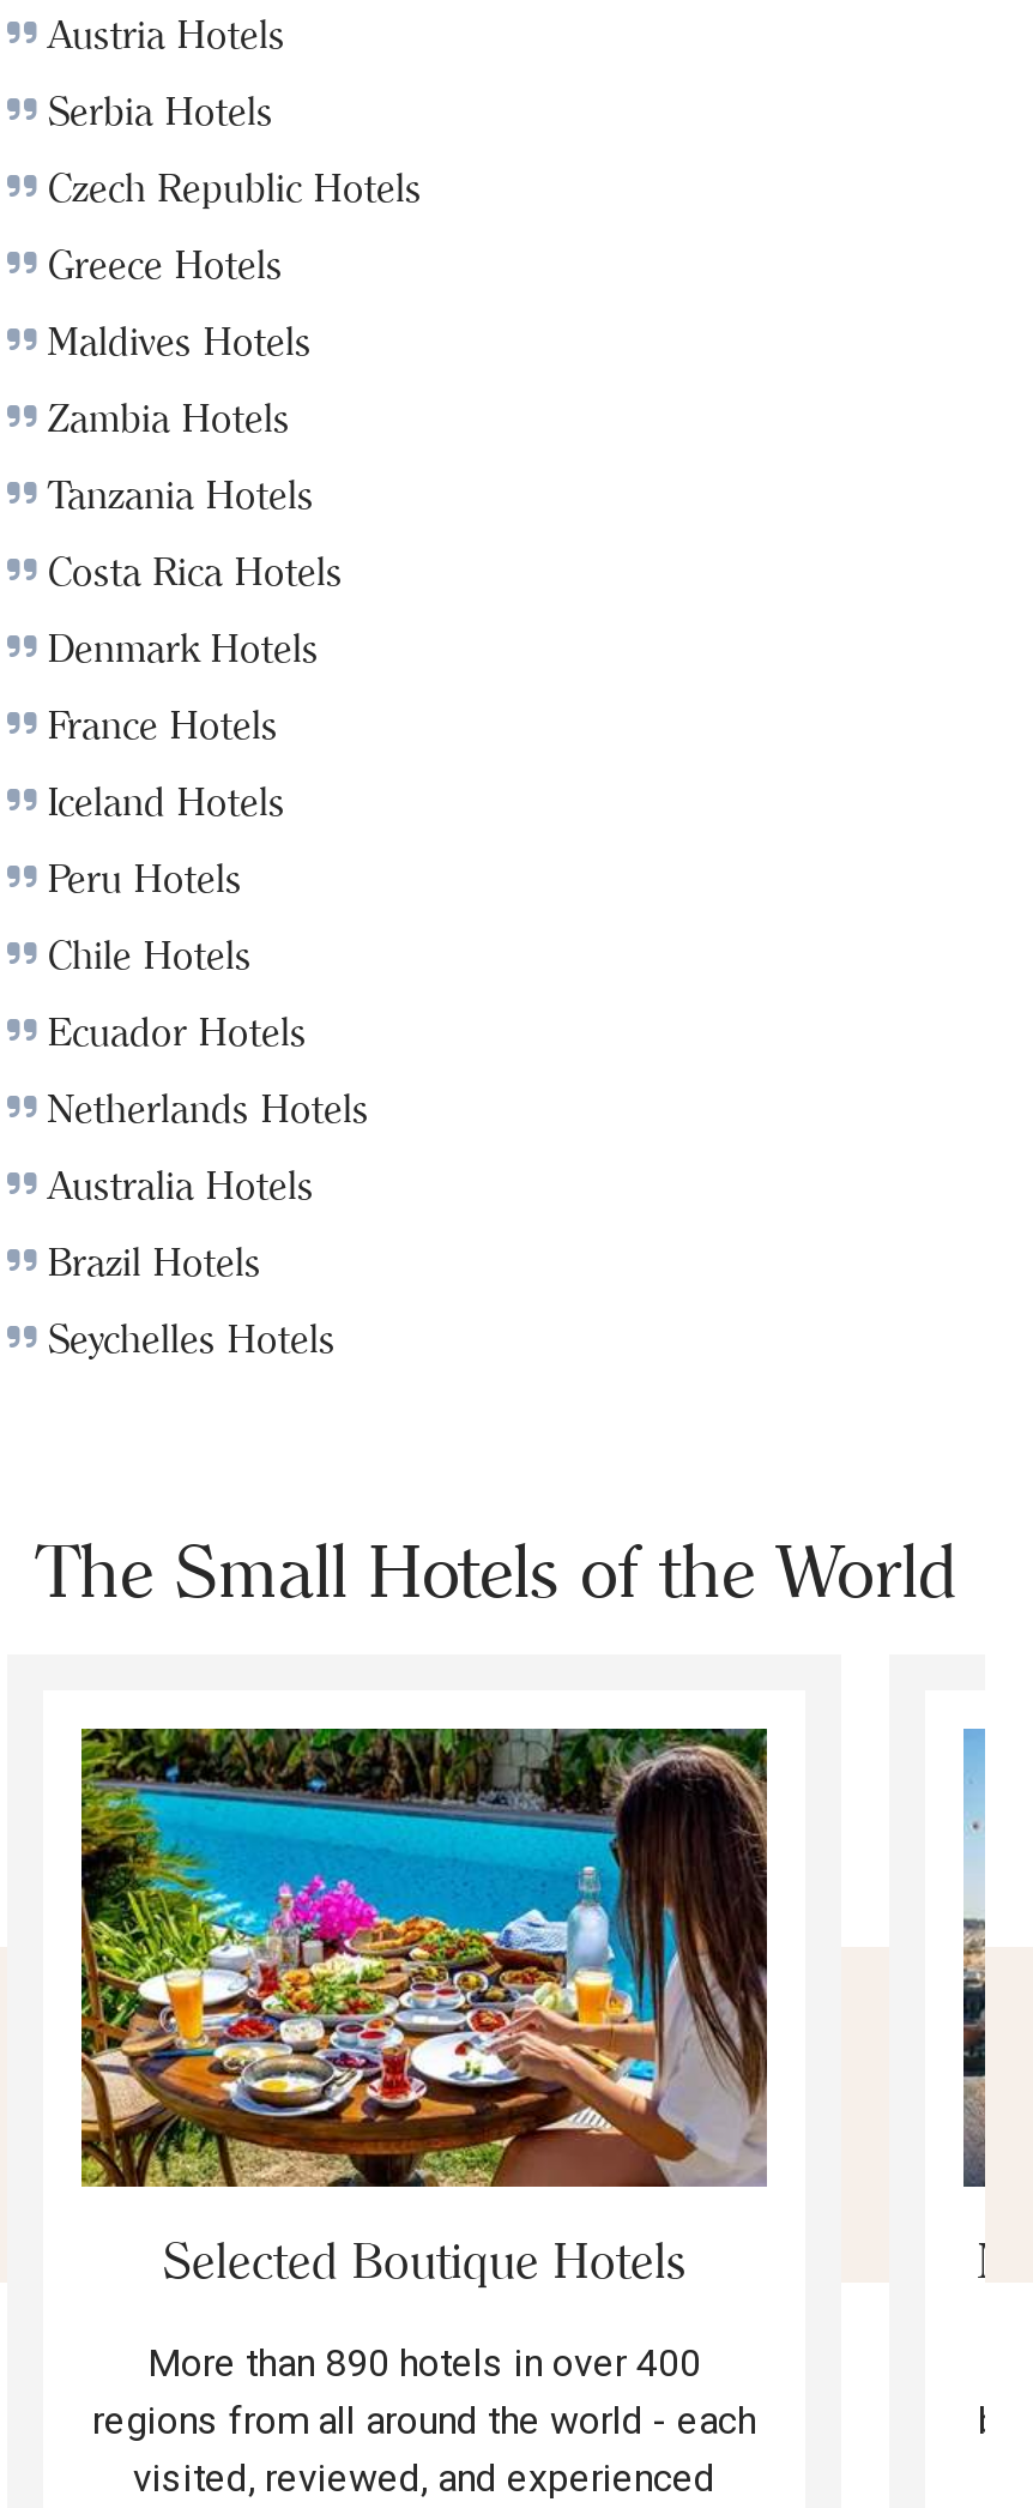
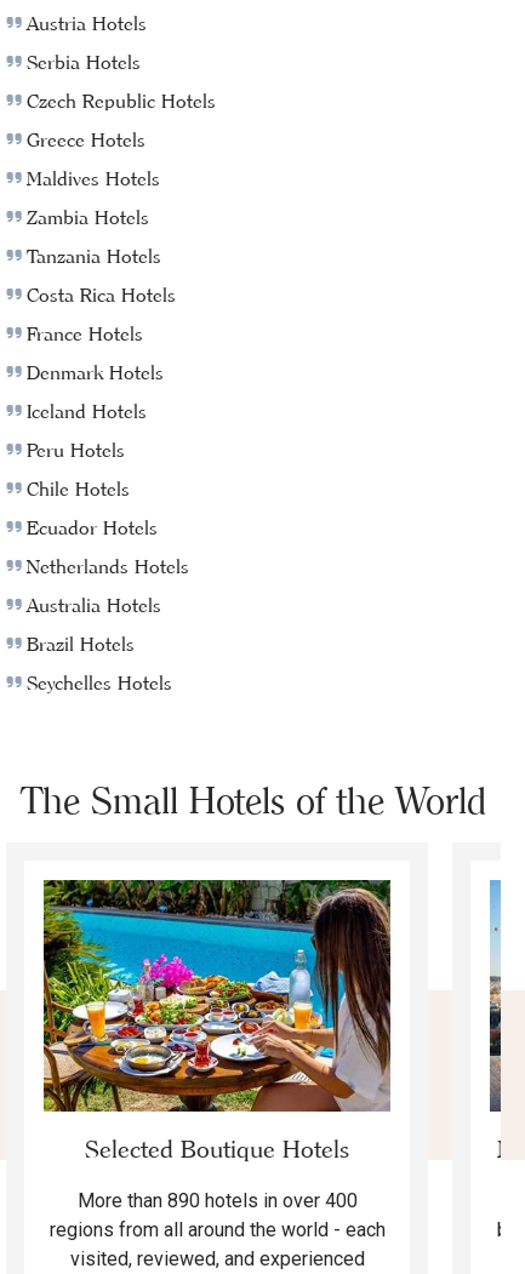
moved [48,625,319,673] -> [27,361,164,385]: Denmark Hotels
moved [48,701,278,749] -> [27,322,143,346]: France Hotels

